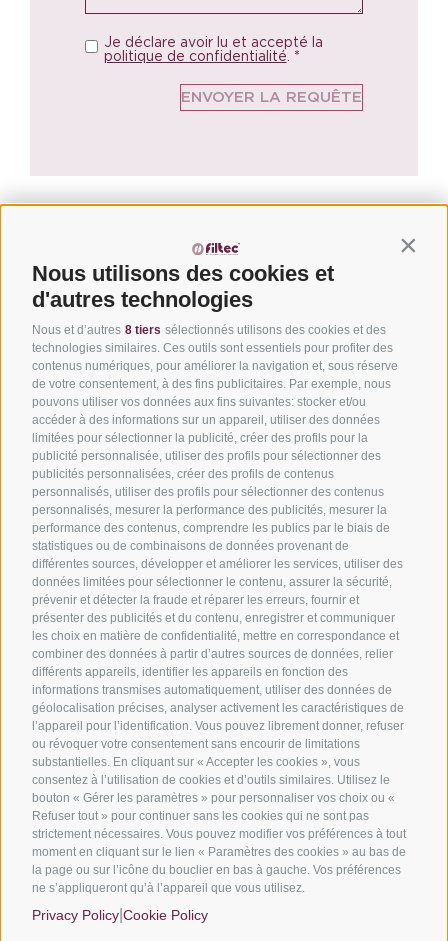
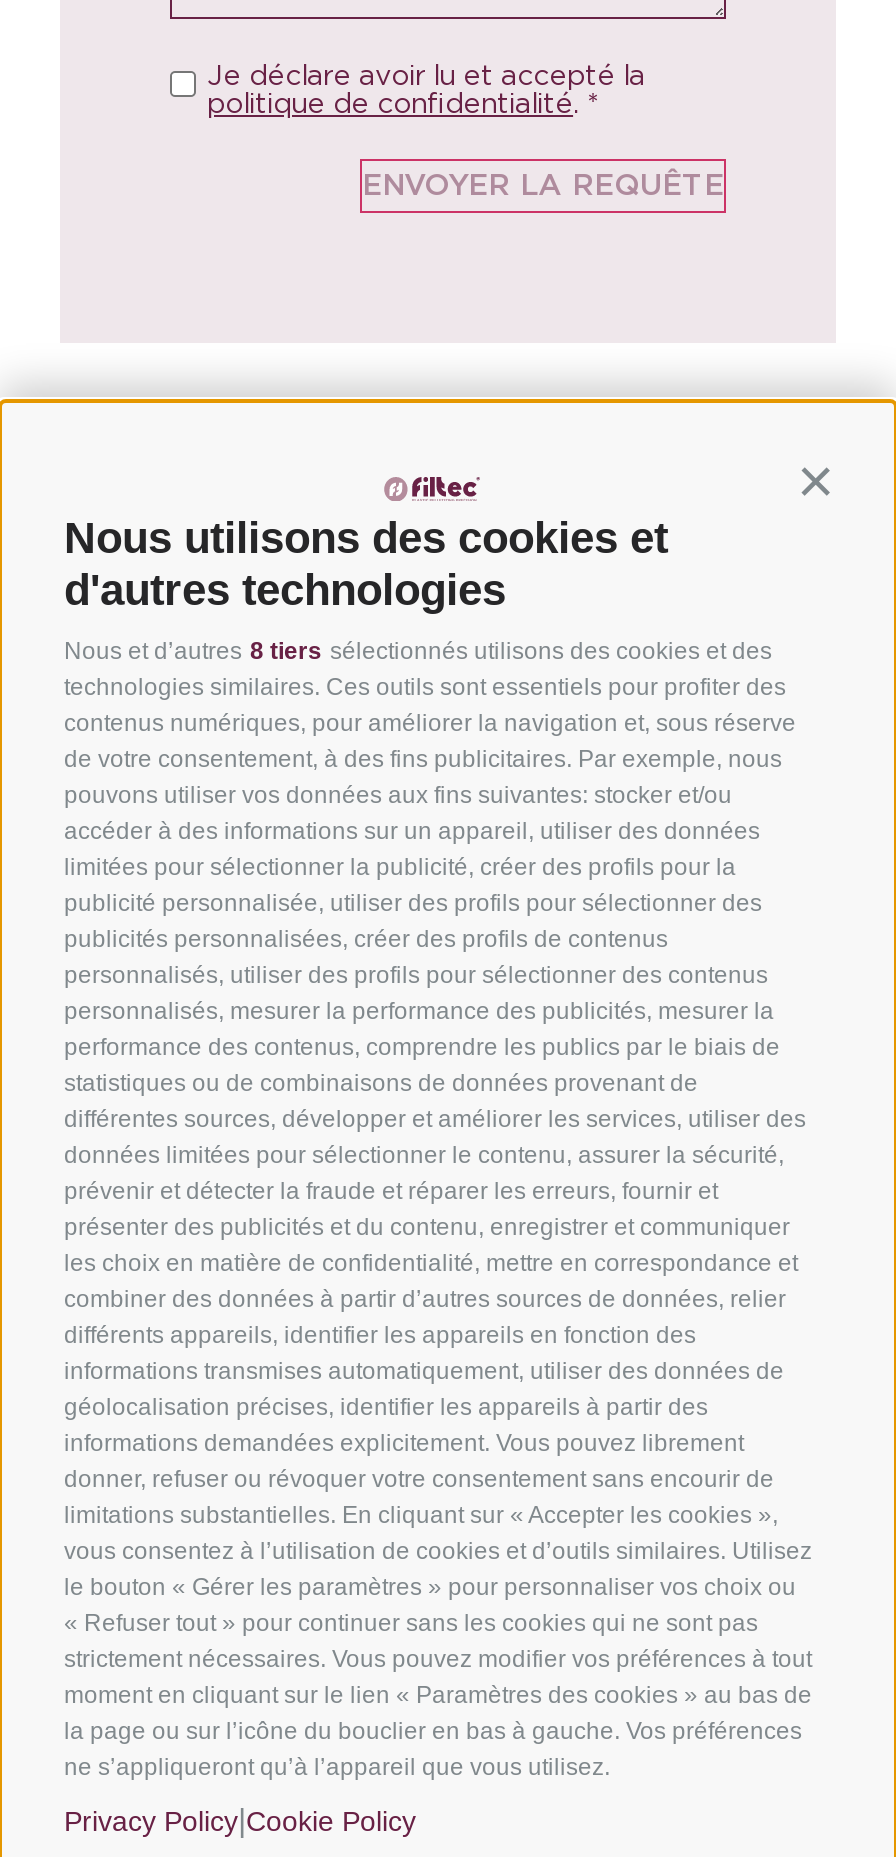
[32,701,404,823] géolocalisation précises, analyser activement les caractéristiques de | l’appareil pour l’identification. Vous pouvez librement donner, refuser | ou révoquer votre consentement sans encourir de limitations | substantielles. En cliquant sur « Accepter les cookies », vous | consentez à l’utilisation de cookies et d’outils similaires. Utilisez le | bouton « Gérer les paramètres » pour personnaliser vos choix ou « | Refuser tout » pour continuer sans les cookies qui ne sont pas -> [64,1393,812,1637] géolocalisation précises, identifier les appareils à partir des | informations demandées explicitement. Vous pouvez librement | donner, refuser ou révoquer votre consentement sans encourir de | limitations substantielles. En cliquant sur « Accepter les cookies », | vous consentez à l’utilisation de cookies et d’outils similaires. Utilisez | le bouton « Gérer les paramètres » pour personnaliser vos choix ou | « Refuser tout » pour continuer sans les cookies qui ne sont pas

